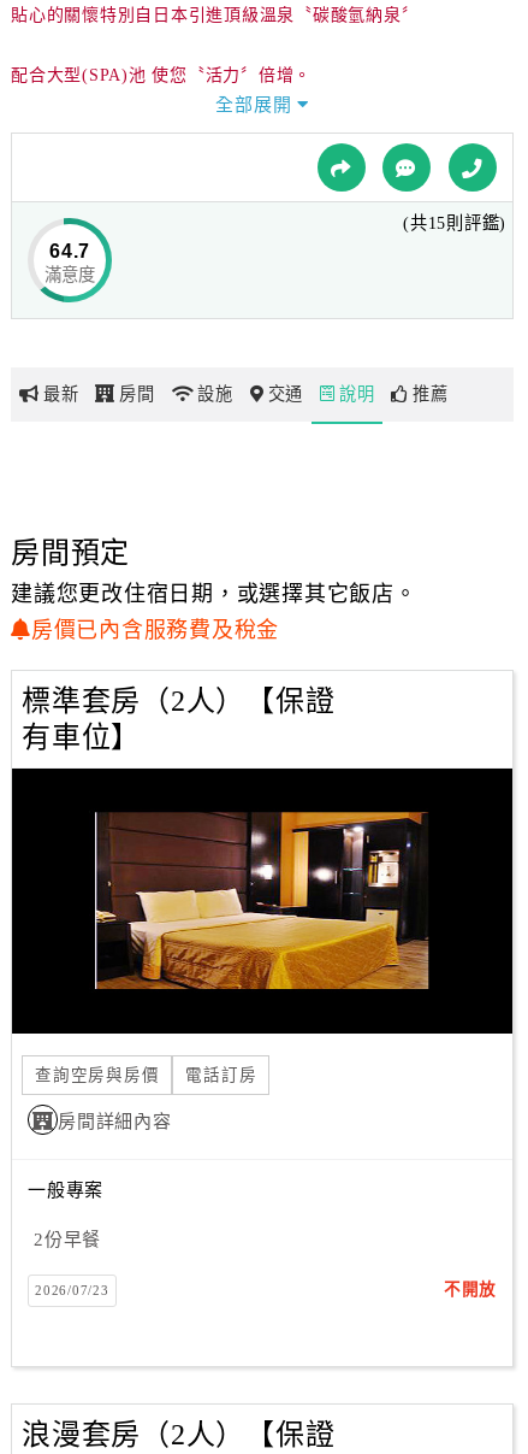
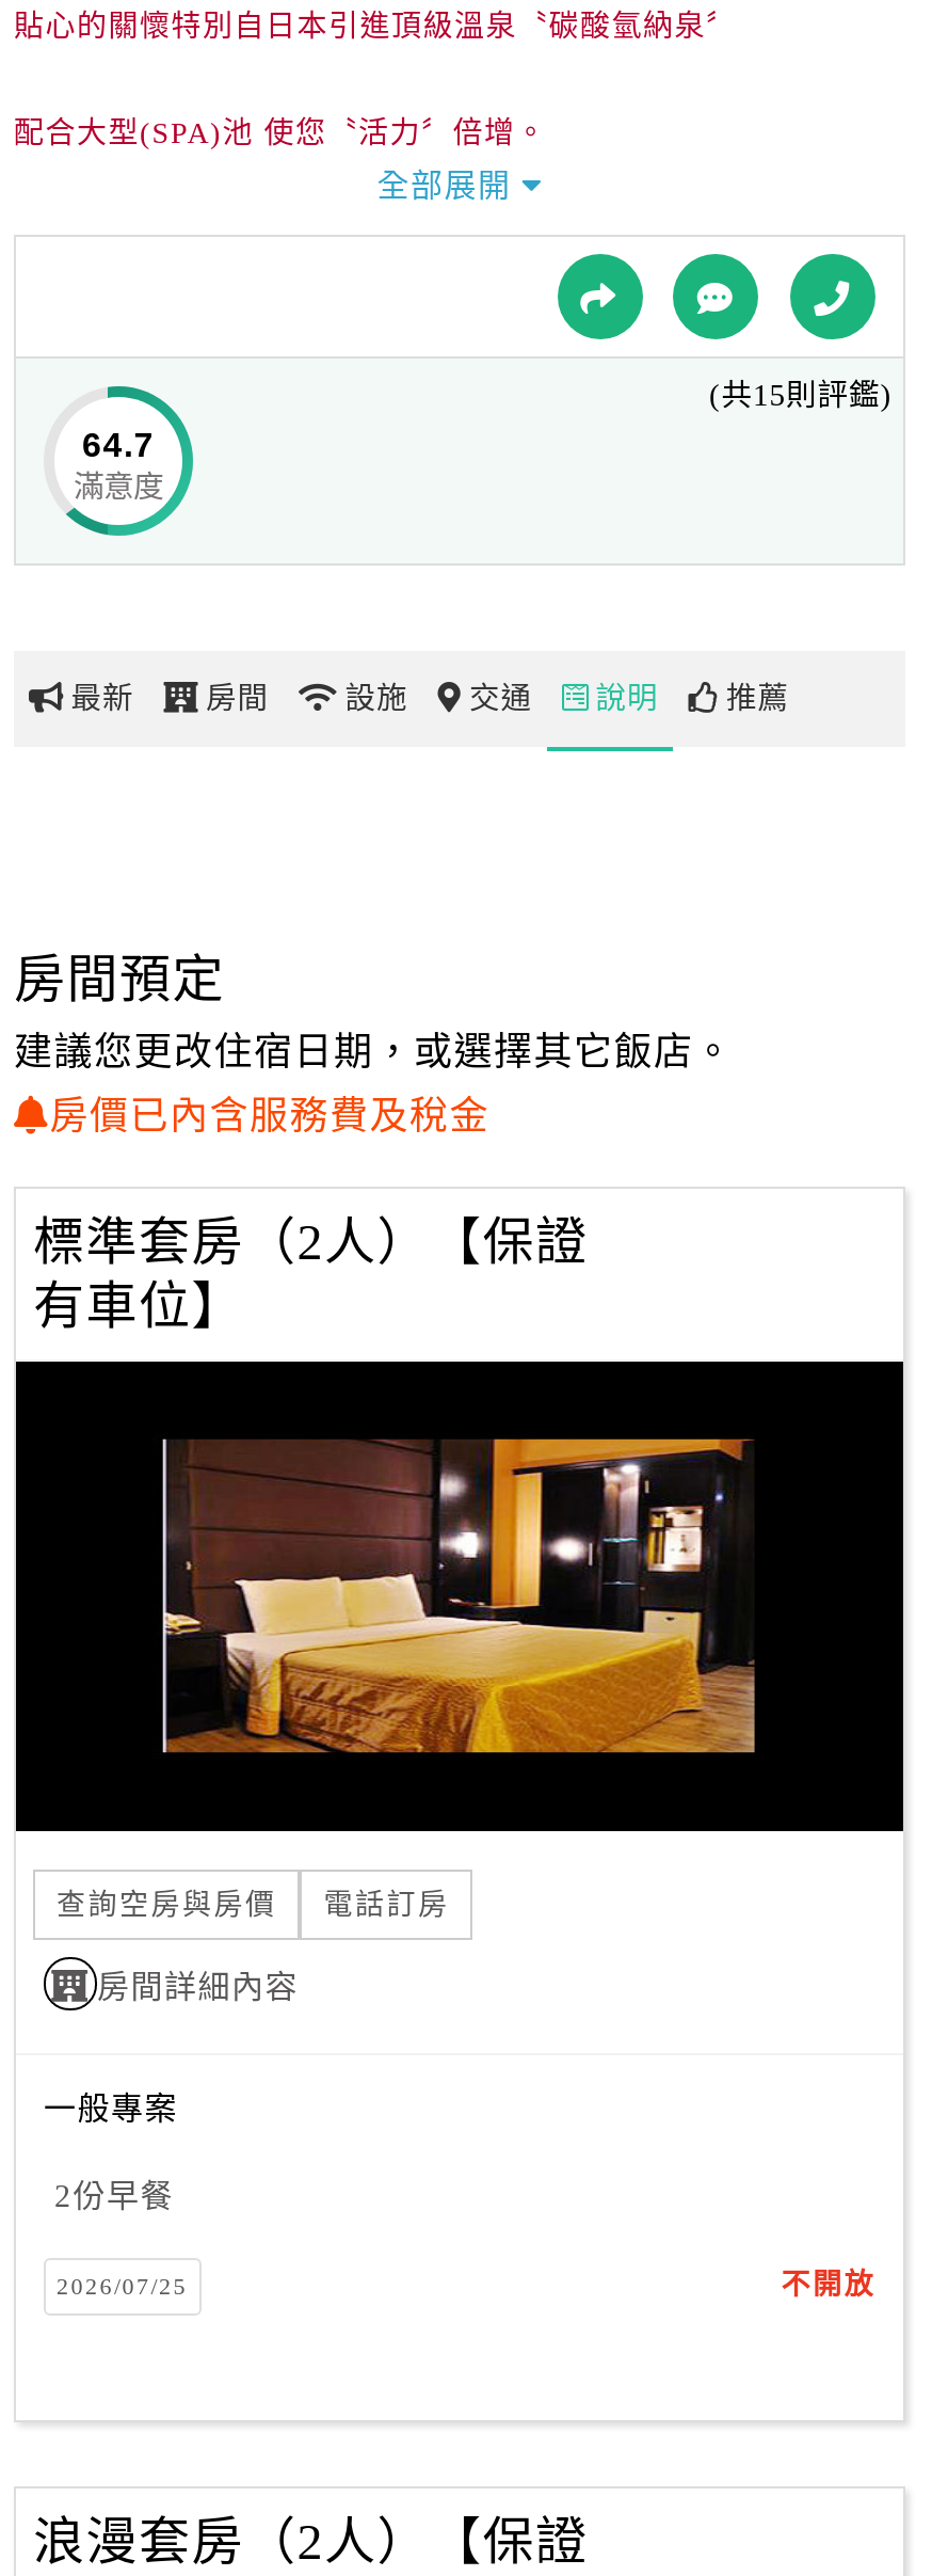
[35,1283,109,1297] 2026/07/23 -> [57,2273,188,2299] 2026/07/25

